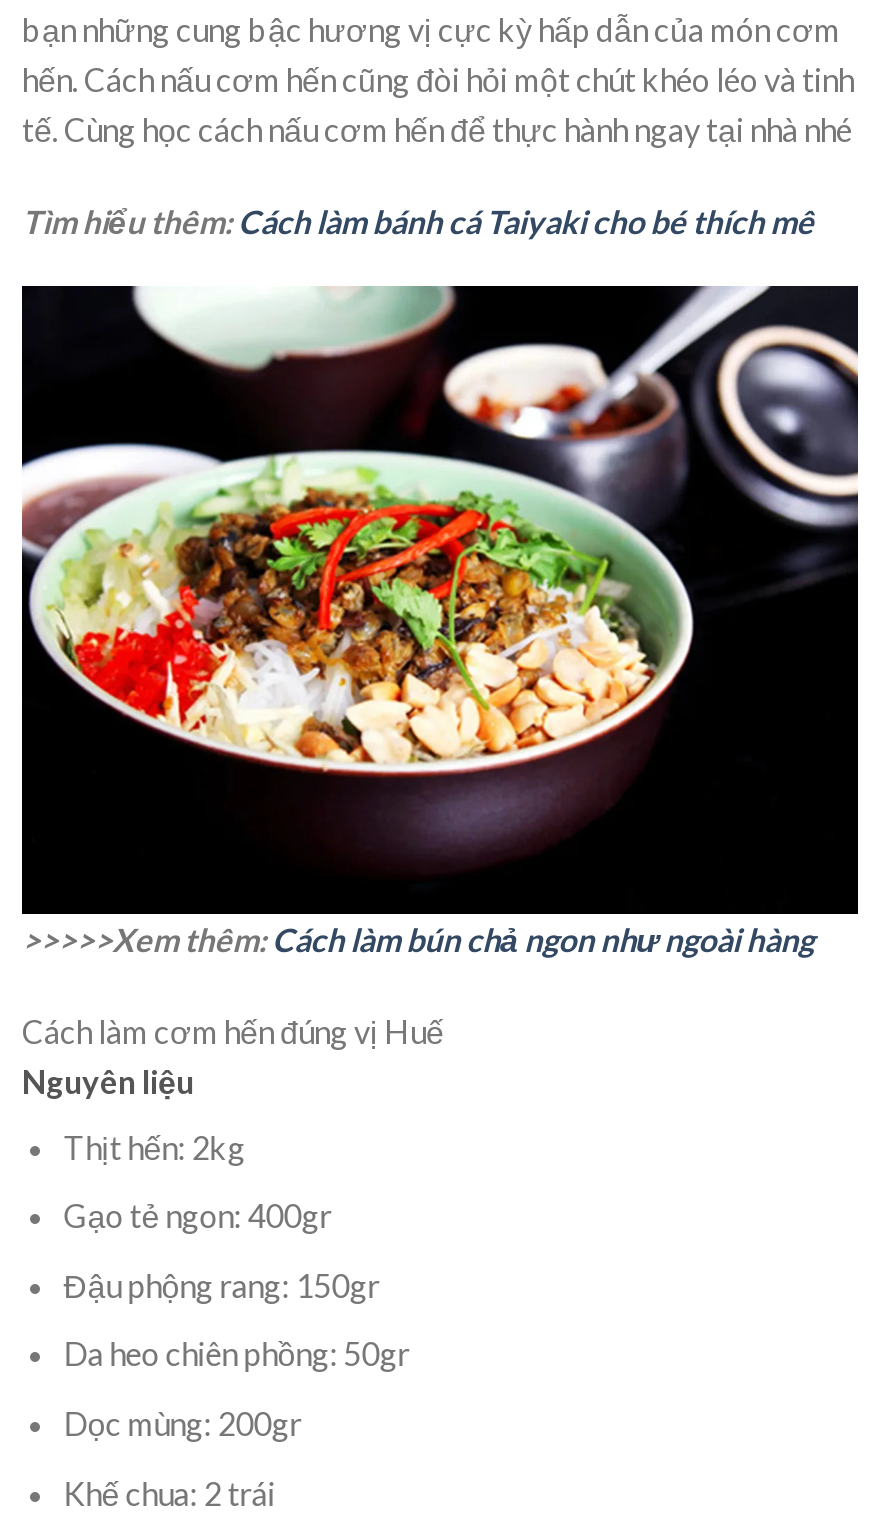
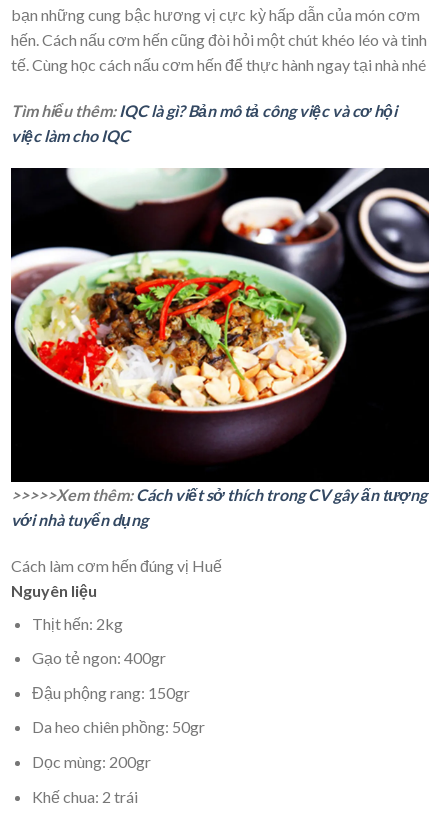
[22,201,814,239] Tìm hiểu thêm: Cách làm bánh cá Taiyaki cho bé thích mê -> [11,101,397,145] Tìm hiểu thêm: IQC là gì? Bản mô tả công việc và cơ hội | việc làm cho IQC
moved [20,284,860,854] -> [10,167,430,452]: [image]
[22,920,814,958] >>>>>Xem thêm: Cách làm bún chả ngon như ngoài hàng -> [11,485,427,529] >>>>>Xem thêm: Cách viết sở thích trong CV gây ấn tượng | với nhà tuyển dụng

